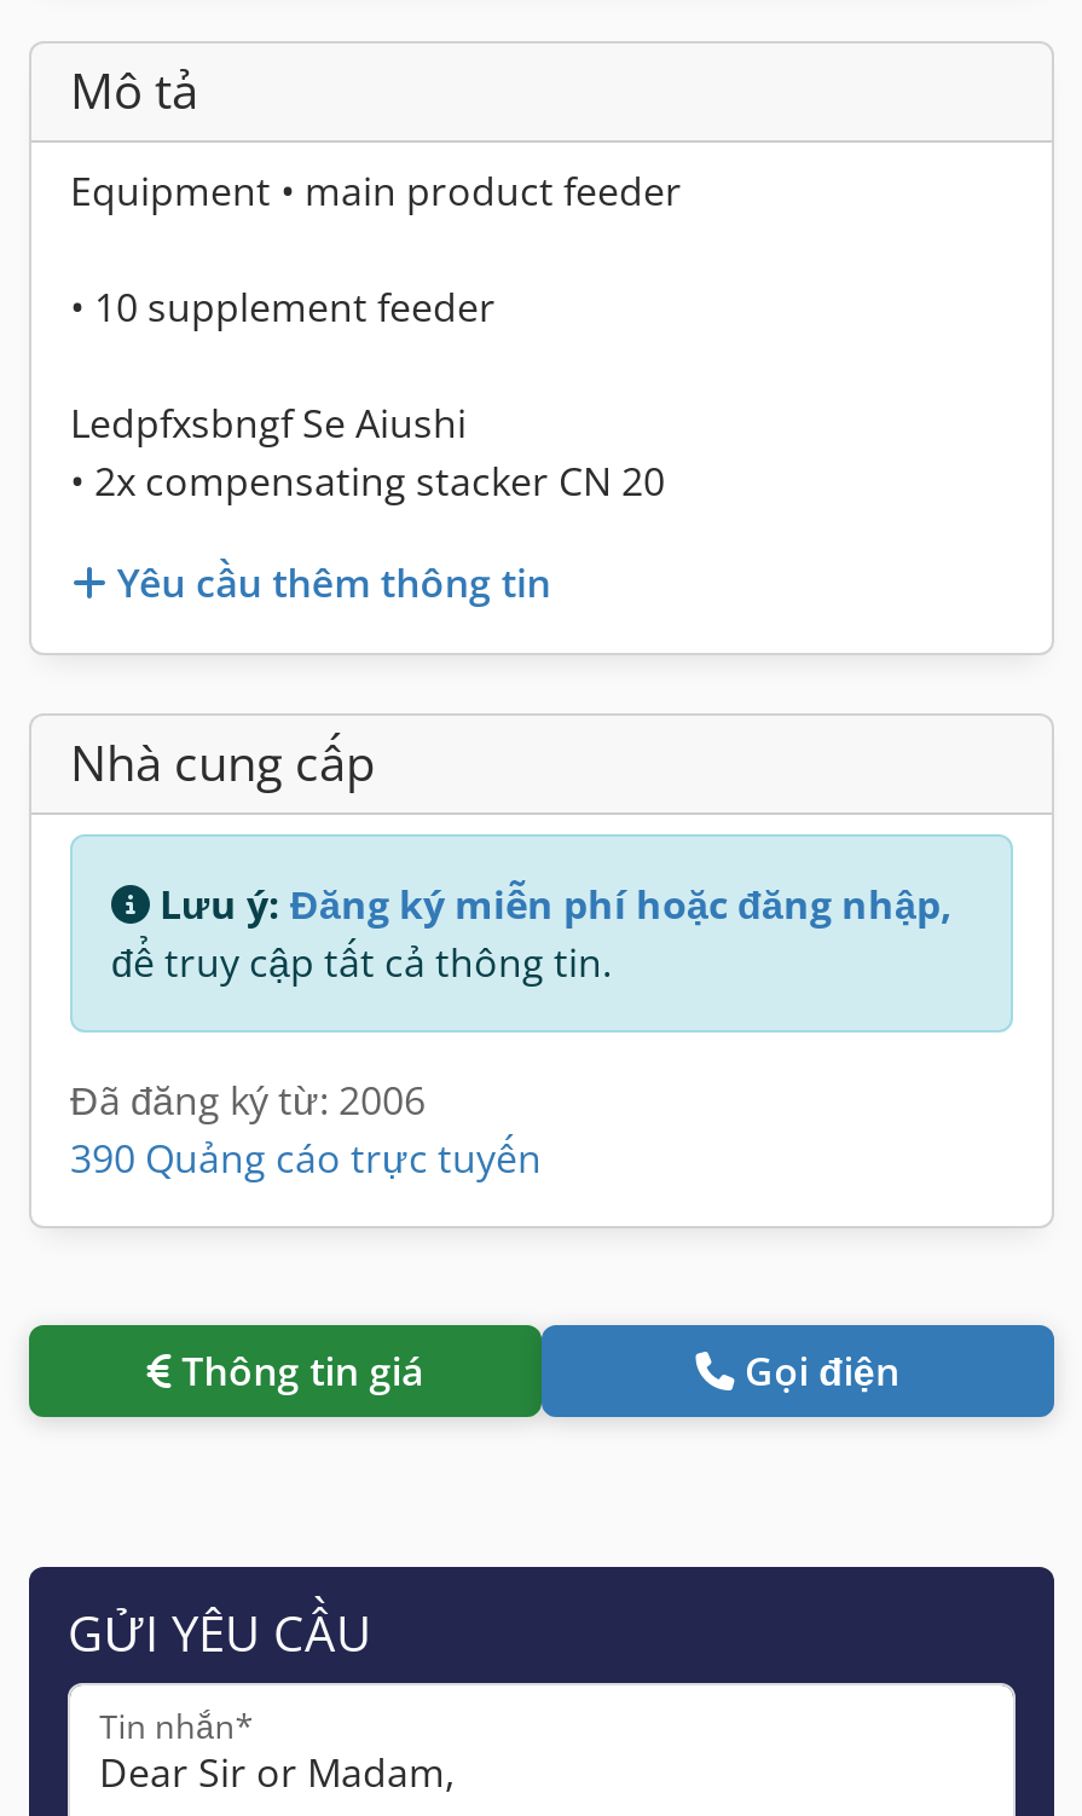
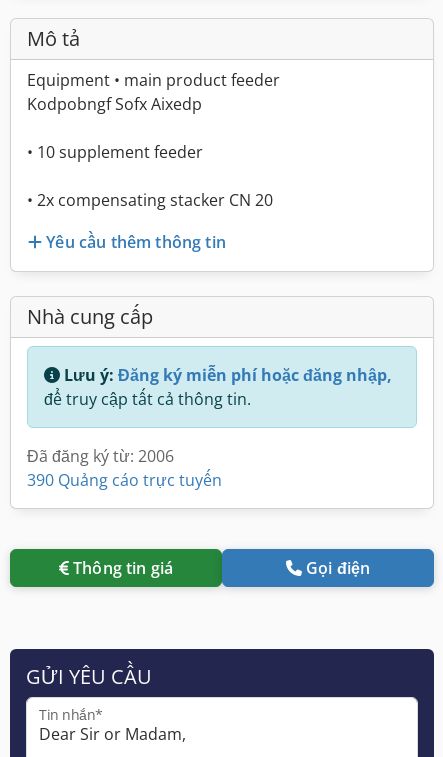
none -> [27,93,202,115] Kodpobngf Sofx Aixedp
moved [70,281,496,334] -> [27,141,203,163]: • 10 supplement feeder
[70,397,467,450] Ledpfxsbngf Se Aiushi -> none

